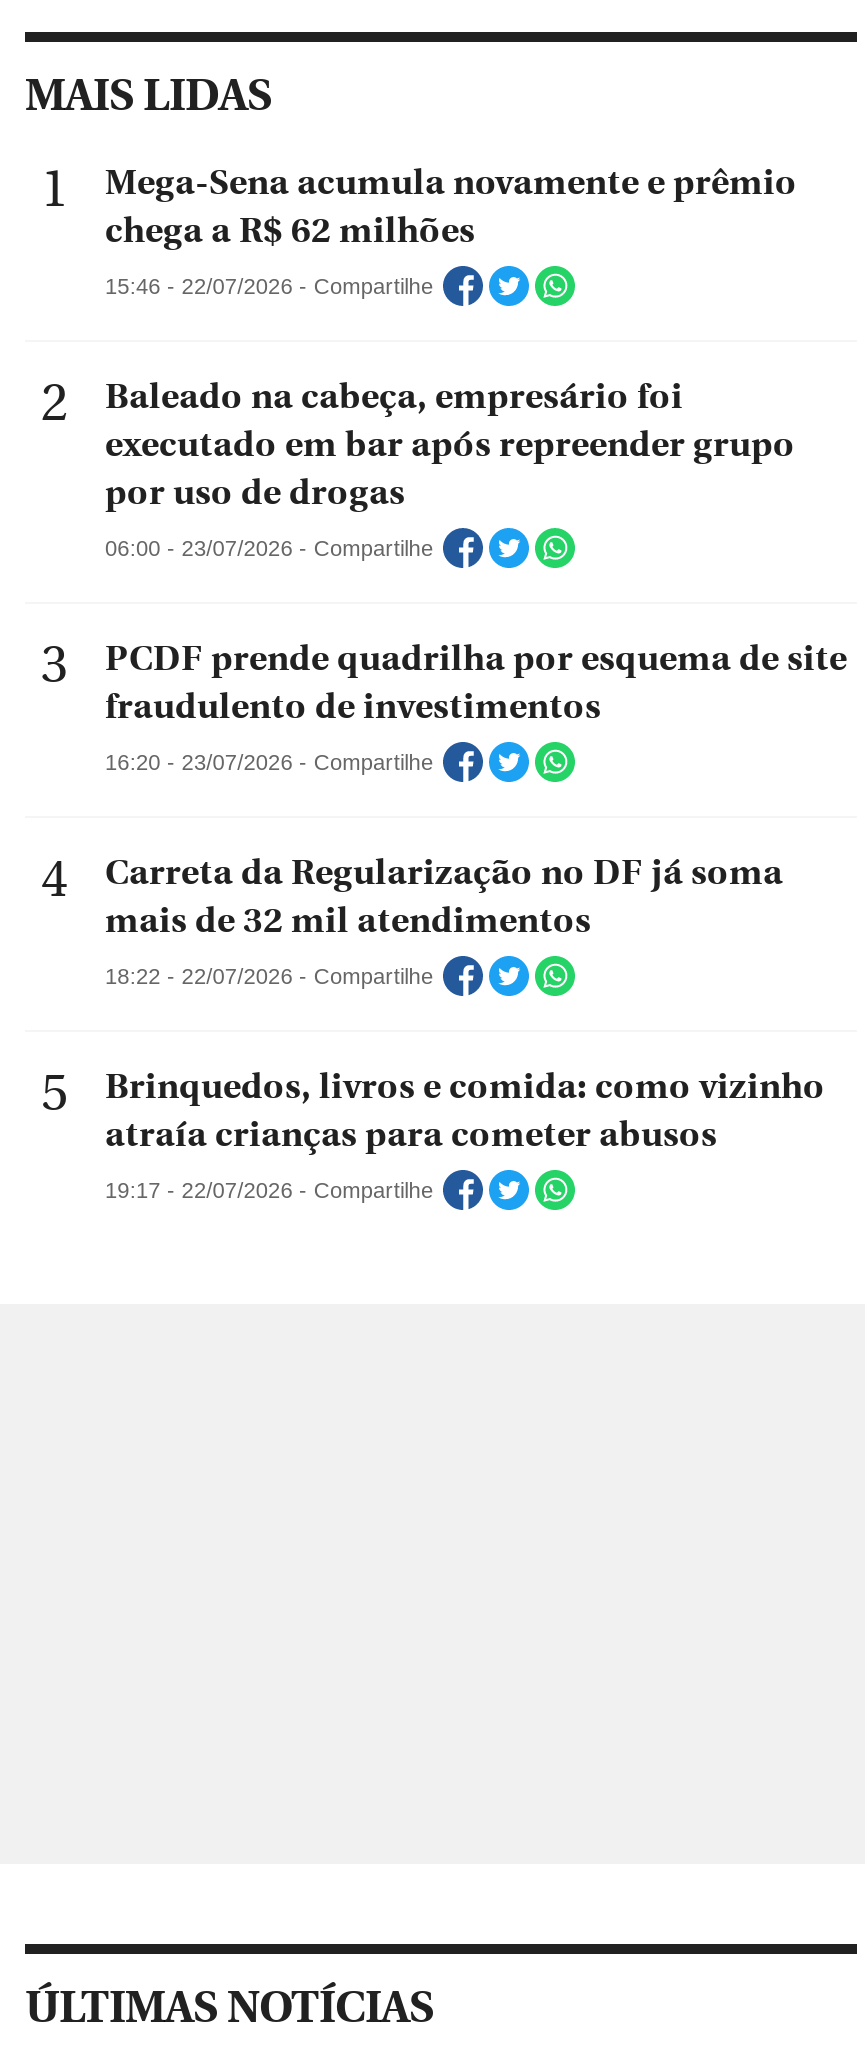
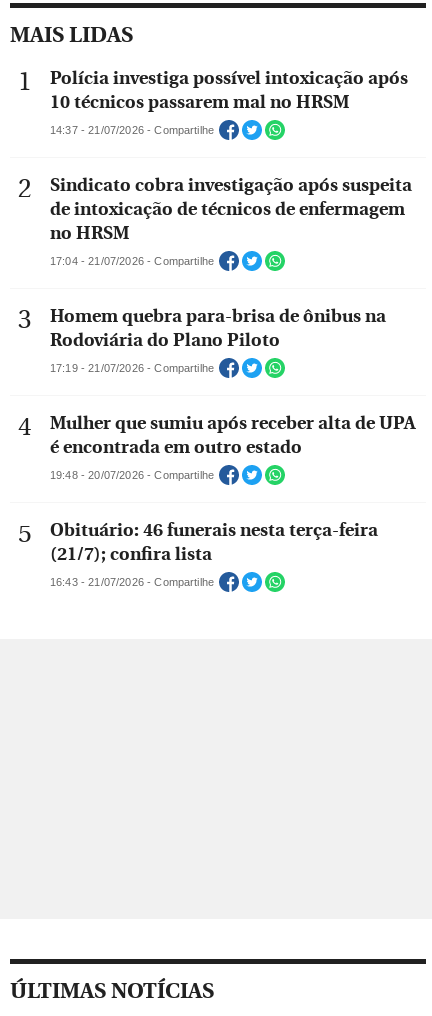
[105,162,797,252] Mega-Sena acumula novamente e prêmio | chega a R$ 62 milhões -> [50,68,408,113] Polícia investiga possível intoxicação após | 10 técnicos passarem mal no HRSM
[105,275,433,299] 15:46 - 22/07/2026 - Compartilhe -> [50,124,214,136] 14:37 - 21/07/2026 - Compartilhe
[105,376,795,514] Baleado na cabeça, empresário foi | executado em bar após repreender grupo | por uso de drogas -> [50,175,412,244] Sindicato cobra investigação após suspeita | de intoxicação de técnicos de enfermagem | no HRSM
[105,537,433,561] 06:00 - 23/07/2026 - Compartilhe -> [50,255,214,267] 17:04 - 21/07/2026 - Compartilhe
[105,638,847,728] PCDF prende quadrilha por esquema de site | fraudulento de investimentos -> [50,306,386,351] Homem quebra para-brisa de ônibus na | Rodoviária do Plano Piloto
[105,751,433,775] 16:20 - 23/07/2026 - Compartilhe -> [50,362,214,374] 17:19 - 21/07/2026 - Compartilhe
[105,852,783,942] Carreta da Regularização no DF já soma | mais de 32 mil atendimentos -> [50,413,416,458] Mulher que sumiu após receber alta de UPA | é encontrada em outro estado
[105,965,433,989] 18:22 - 22/07/2026 - Compartilhe -> [50,469,214,481] 19:48 - 20/07/2026 - Compartilhe
[105,1066,825,1156] Brinquedos, livros e comida: como vizinho | atraía crianças para cometer abusos -> [50,520,378,565] Obituário: 46 funerais nesta terça-feira | (21/7); confira lista
[105,1179,433,1203] 19:17 - 22/07/2026 - Compartilhe -> [50,576,214,588] 16:43 - 21/07/2026 - Compartilhe

